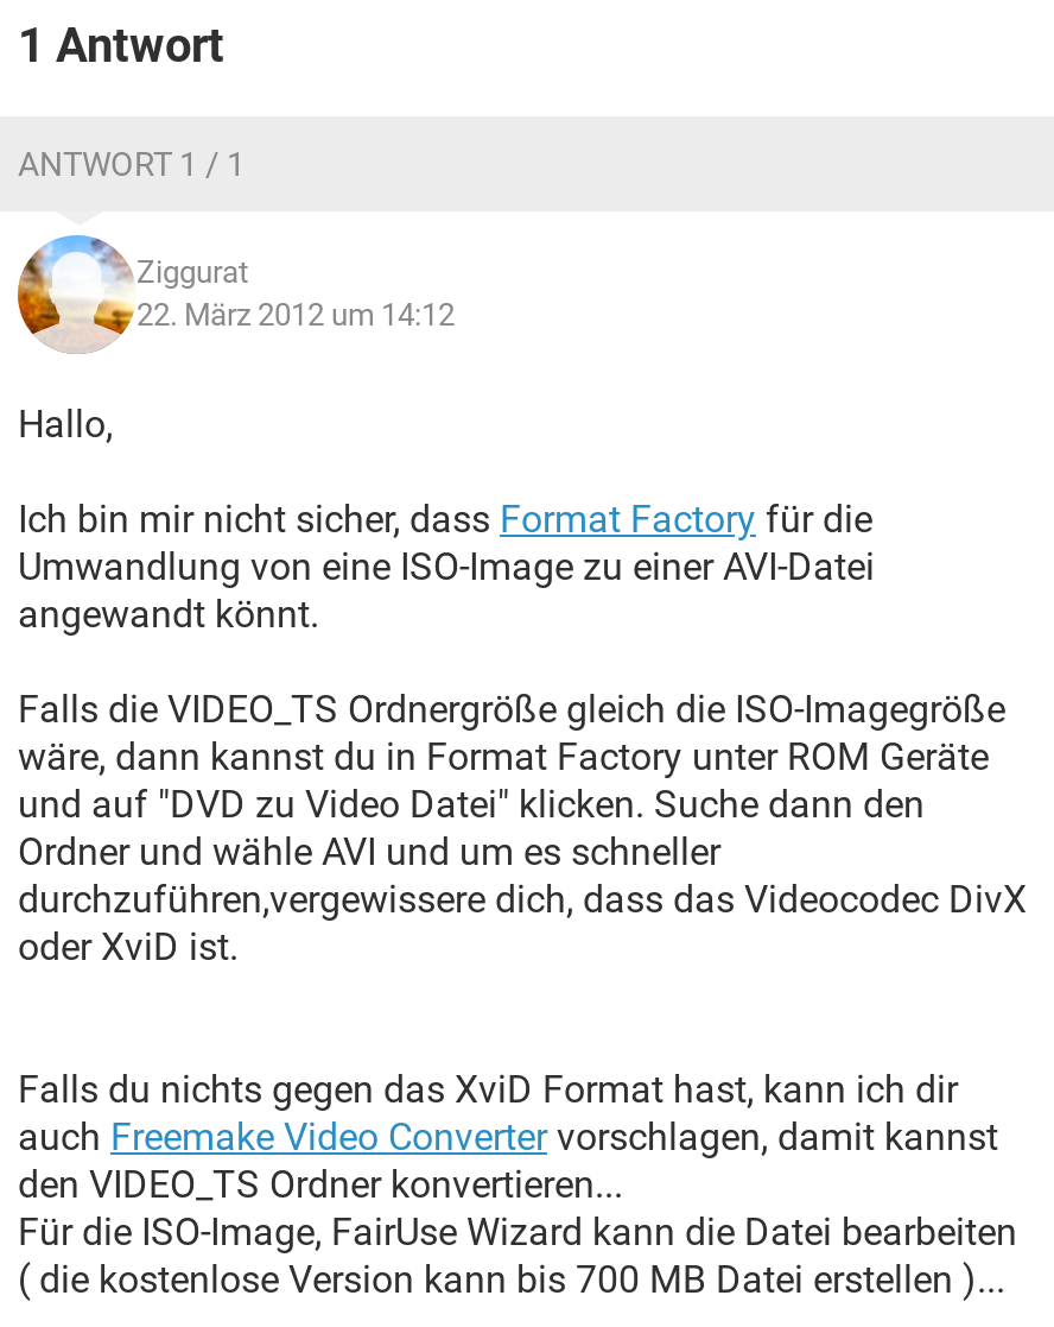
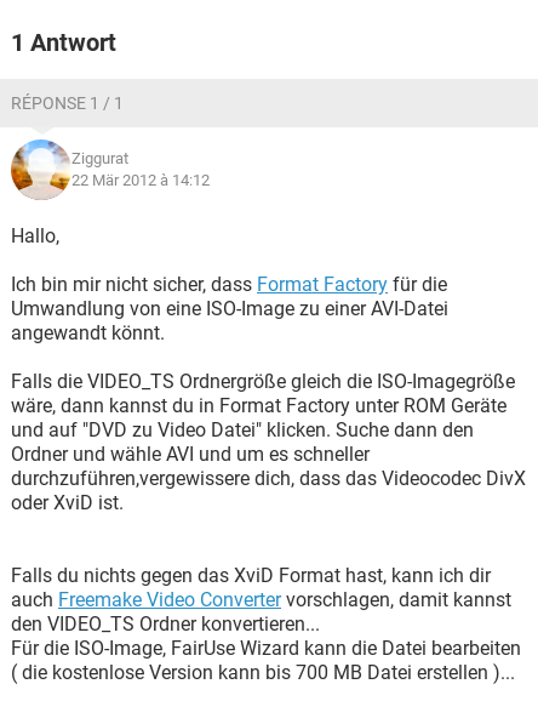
[18,145,246,183] ANTWORT 1 / 1 -> [11,93,124,113] RÉPONSE 1 / 1
[136,297,455,333] 22. März 2012 um 14:12 -> [71,171,210,189] 22 Mär 2012 à 14:12

